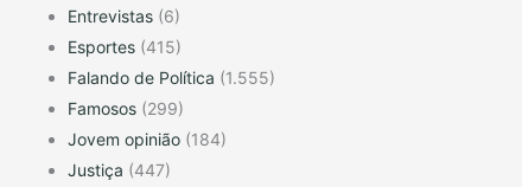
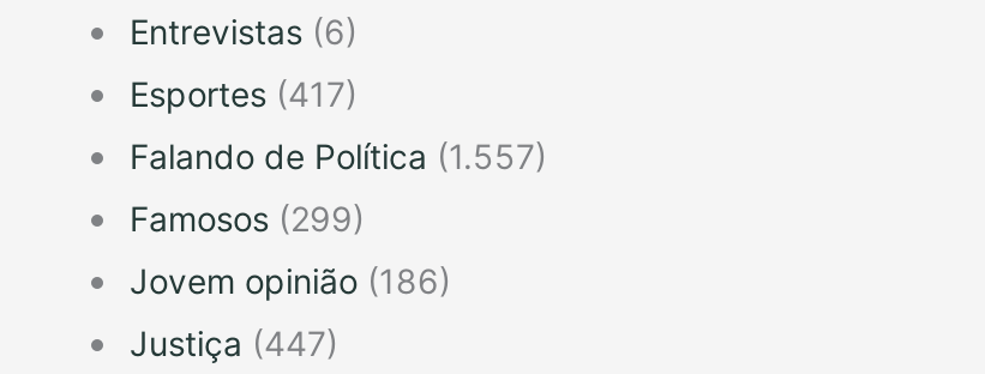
[68,36,182,57] Esportes (415) -> [130,74,358,115] Esportes (417)
[68,67,275,87] Falando de Política (1.555) -> [130,136,547,177] Falando de Política (1.557)
[68,129,227,149] Jovem opinião (184) -> [130,261,451,302] Jovem opinião (186)

